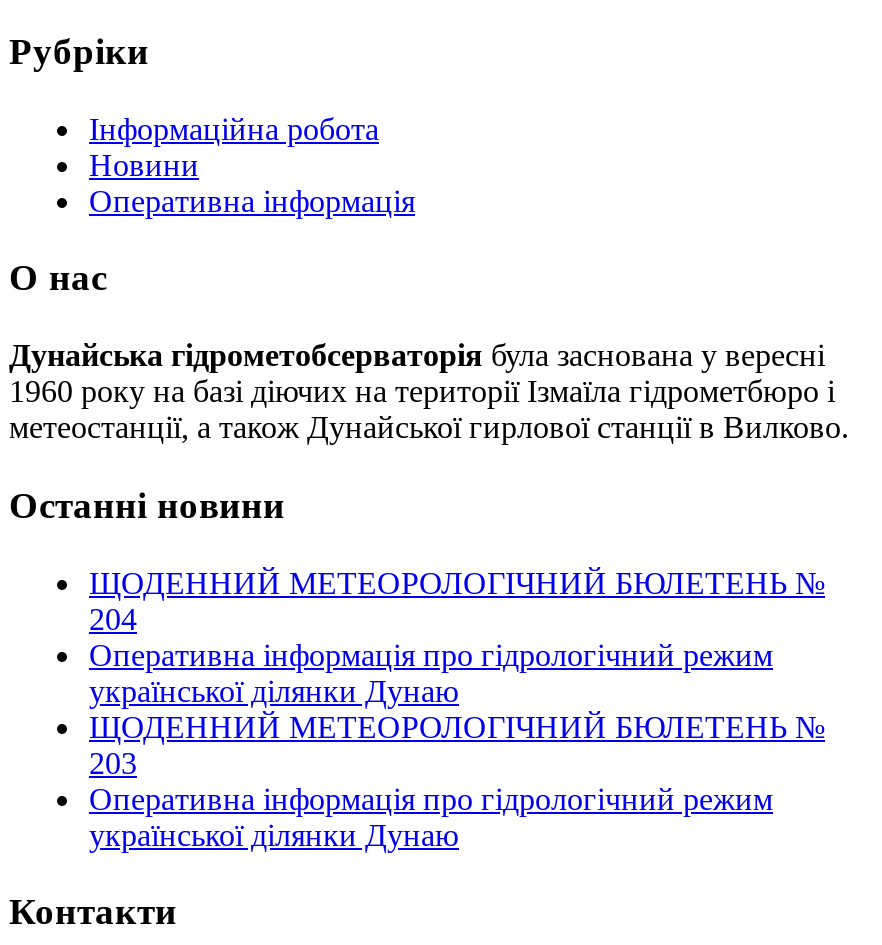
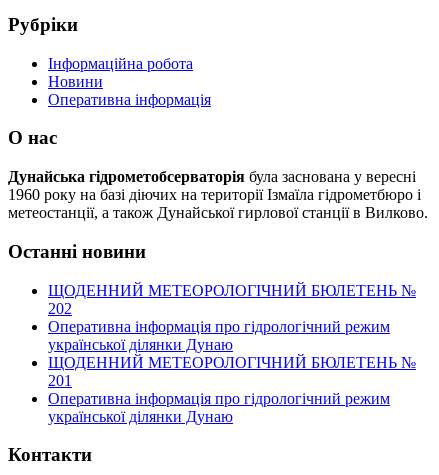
[89,601,137,635] 204 -> [48,300,72,317] 202
[89,745,137,779] 203 -> [48,372,72,389] 201

